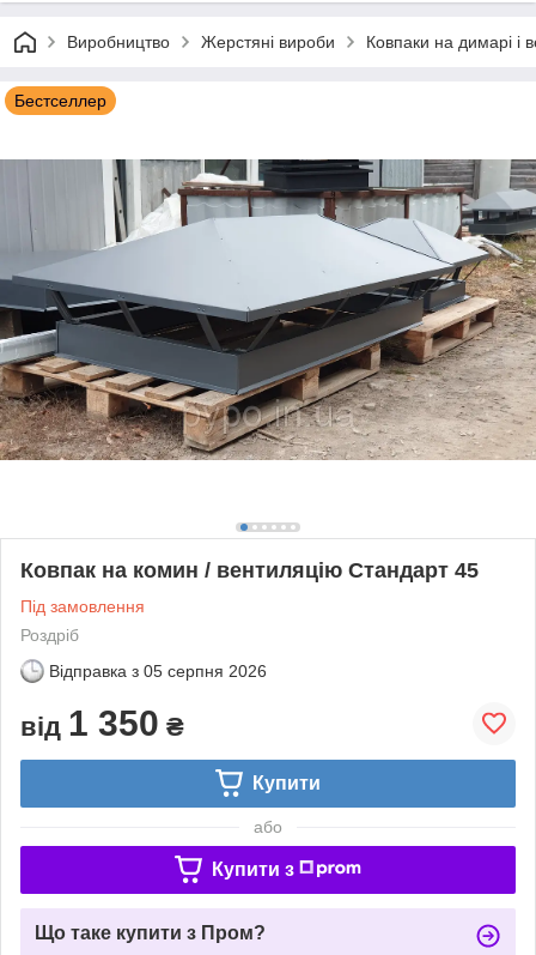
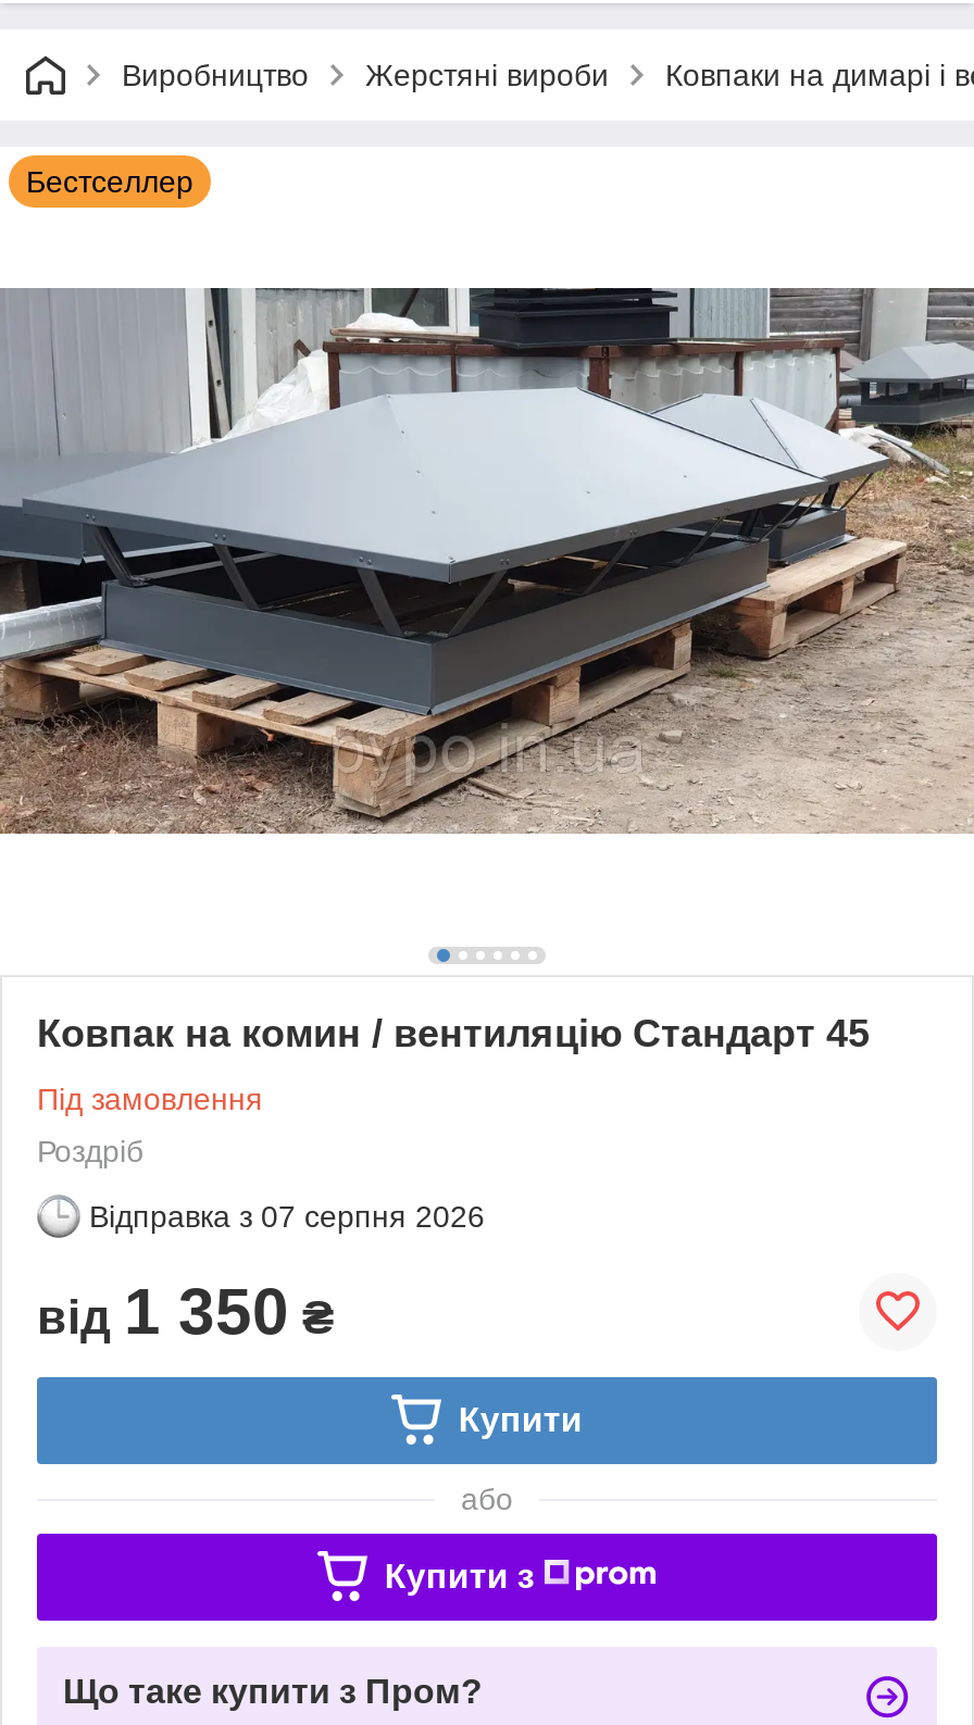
[49,661,267,680] Відправка з 05 серпня 2026 -> [89,1198,485,1233] Відправка з 07 серпня 2026

